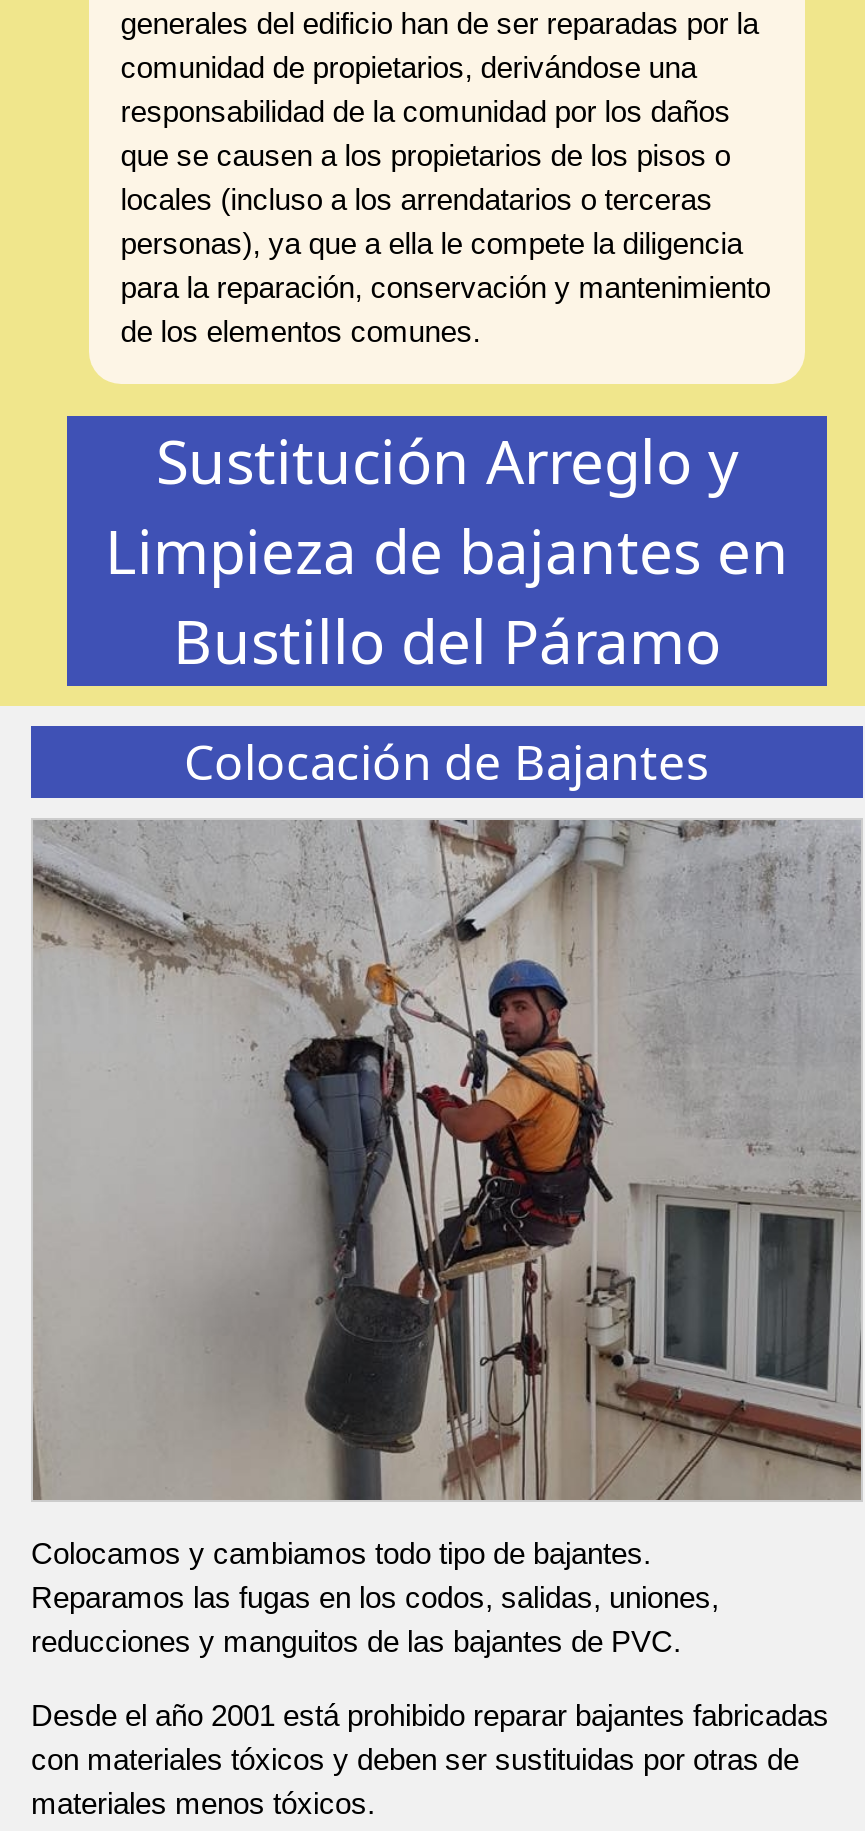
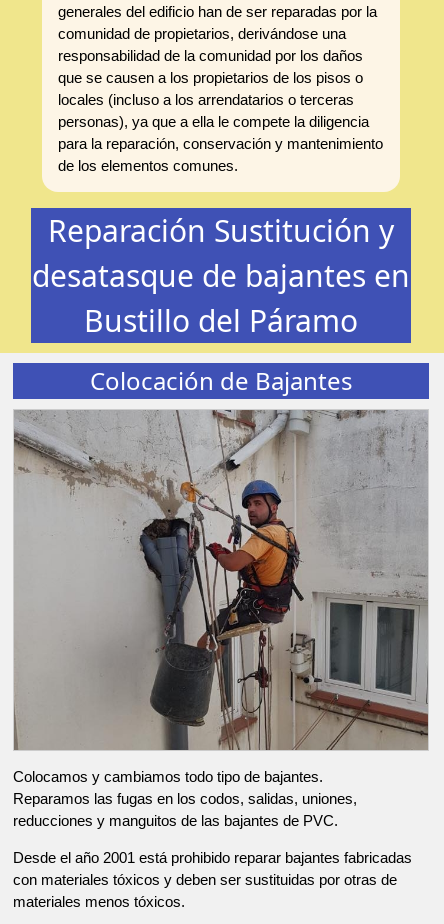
[156,420,738,502] Sustitución Arreglo y -> [48,210,394,251] Reparación Sustitución y
[105,510,789,592] Limpieza de bajantes en -> [32,255,410,296] desatasque de bajantes en

